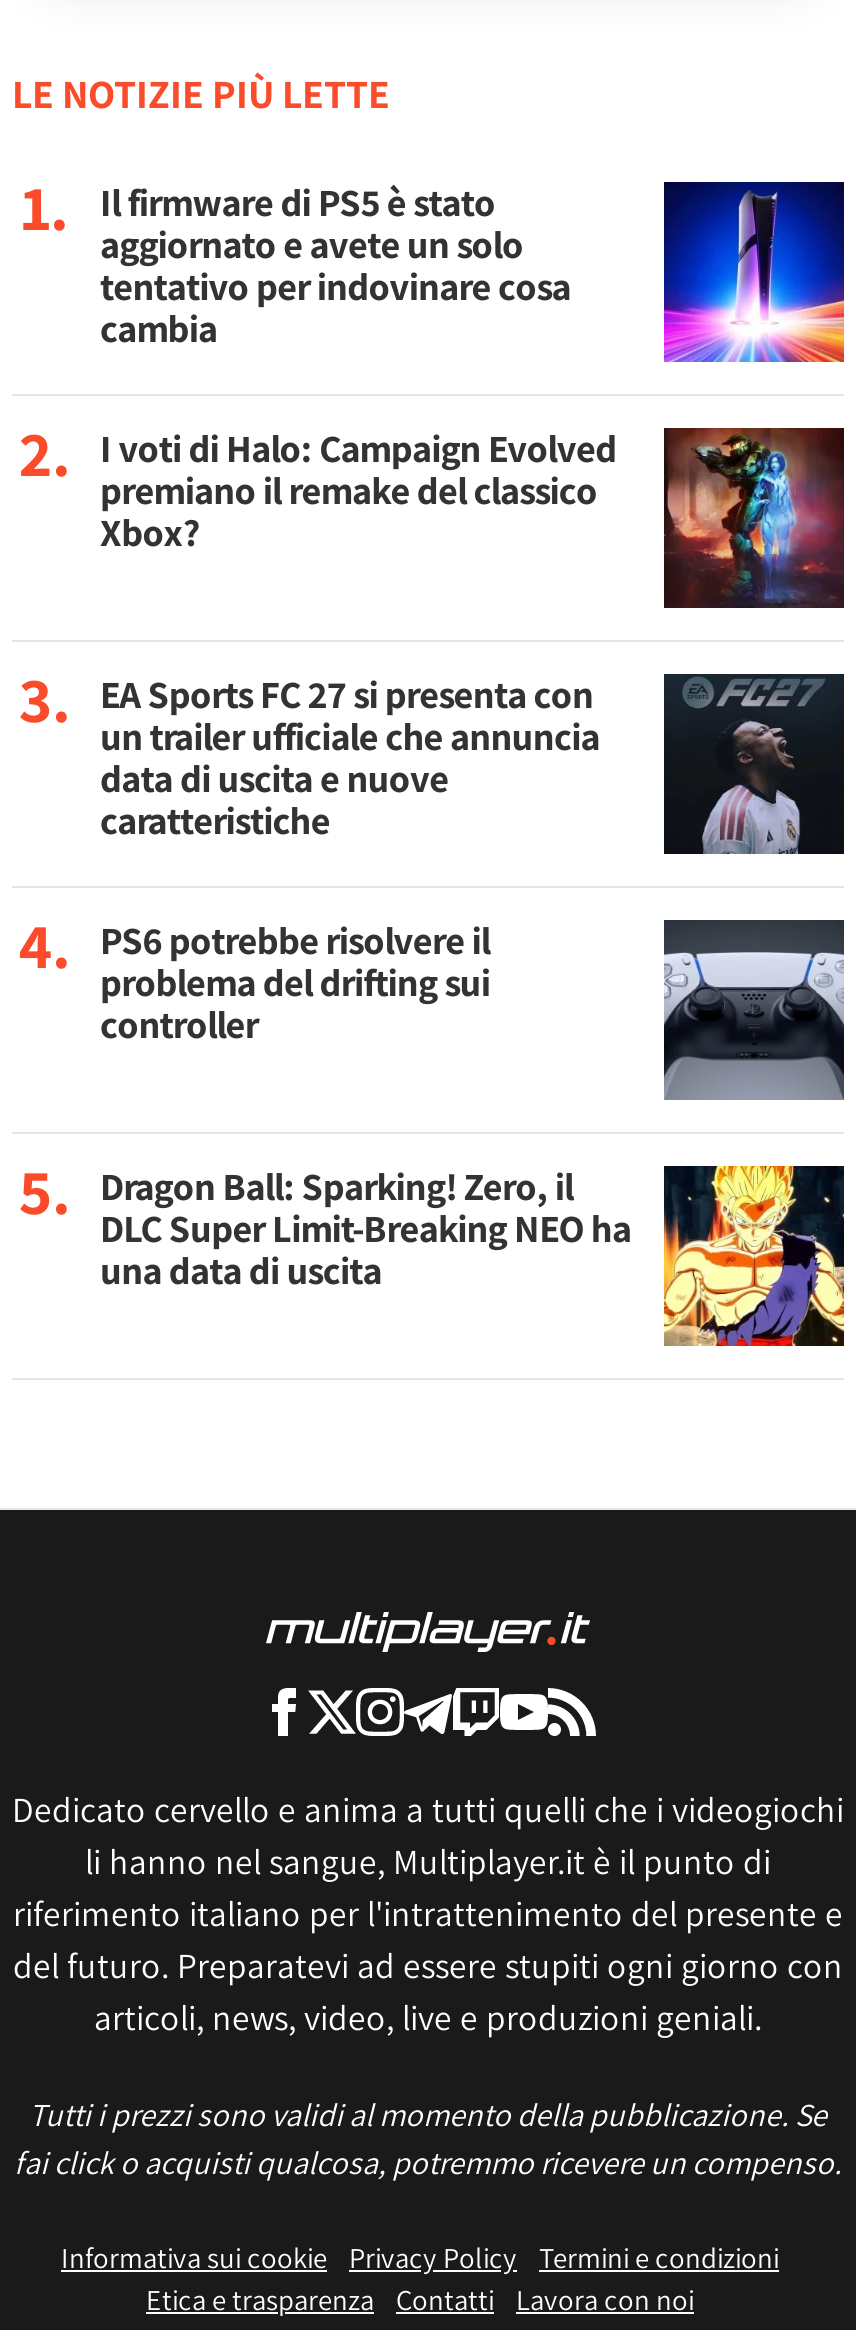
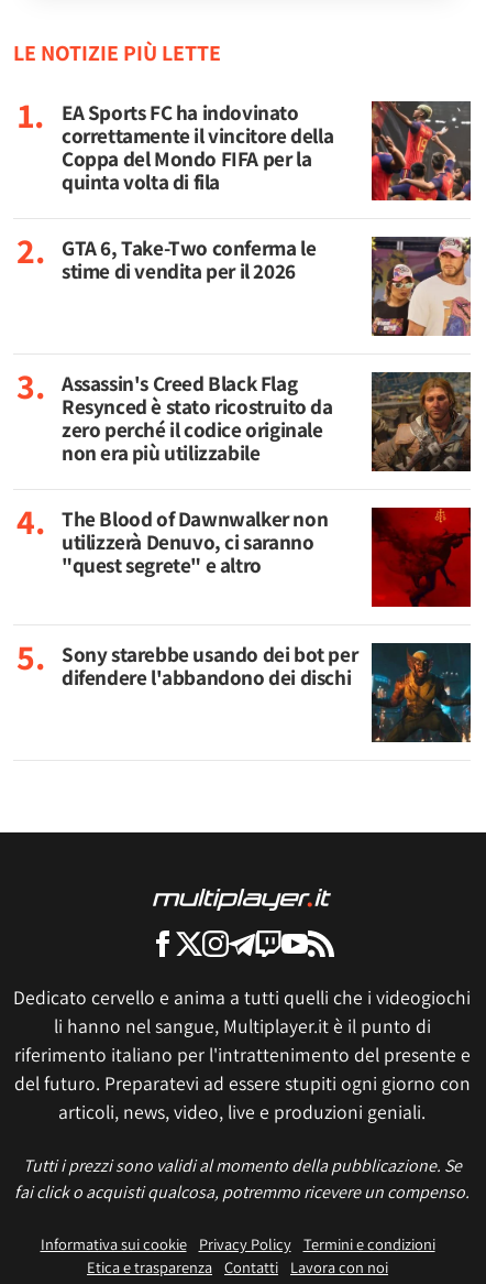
[100,176,571,354] Il firmware di PS5 è stato | aggiornato e avete un solo | tentativo per indovinare cosa | cambia -> [62,98,333,196] EA Sports FC ha indovinato | correttamente il vincitore della | Coppa del Mondo FIFA per la | quinta volta di fila
[662,180,846,364] [image] -> [371,100,472,202] [image]
[100,422,616,558] I voti di Halo: Campaign Evolved | premiano il remake del classico | Xbox? -> [62,233,316,285] GTA 6, Take-Two conferma le | stime di vendita per il 2026
[662,426,846,610] [image] -> [371,237,472,337] [image]
[100,668,846,856] [image] | EA Sports FC 27 si presenta con | un trailer ufficiale che annuncia | data di uscita e nuove | caratteristiche -> [62,369,472,472] [image] | Assassin's Creed Black Flag | Resynced è stato ricostruito da | zero perché il codice originale | non era più utilizzabile
[100,914,490,1050] PS6 potrebbe risolvere il | problema del drifting sui | controller -> [62,504,328,579] The Blood of Dawnwalker non | utilizzerà Denuvo, ci saranno | "quest segrete" e altro
[662,918,846,1102] [image] -> [371,507,472,608] [image]
[100,1160,846,1348] [image] | Dragon Ball: Sparking! Zero, il | DLC Super Limit-Breaking NEO ha | una data di uscita -> [62,640,472,743] [image] | Sony starebbe usando dei bot per | difendere l'abbandono dei dischi

